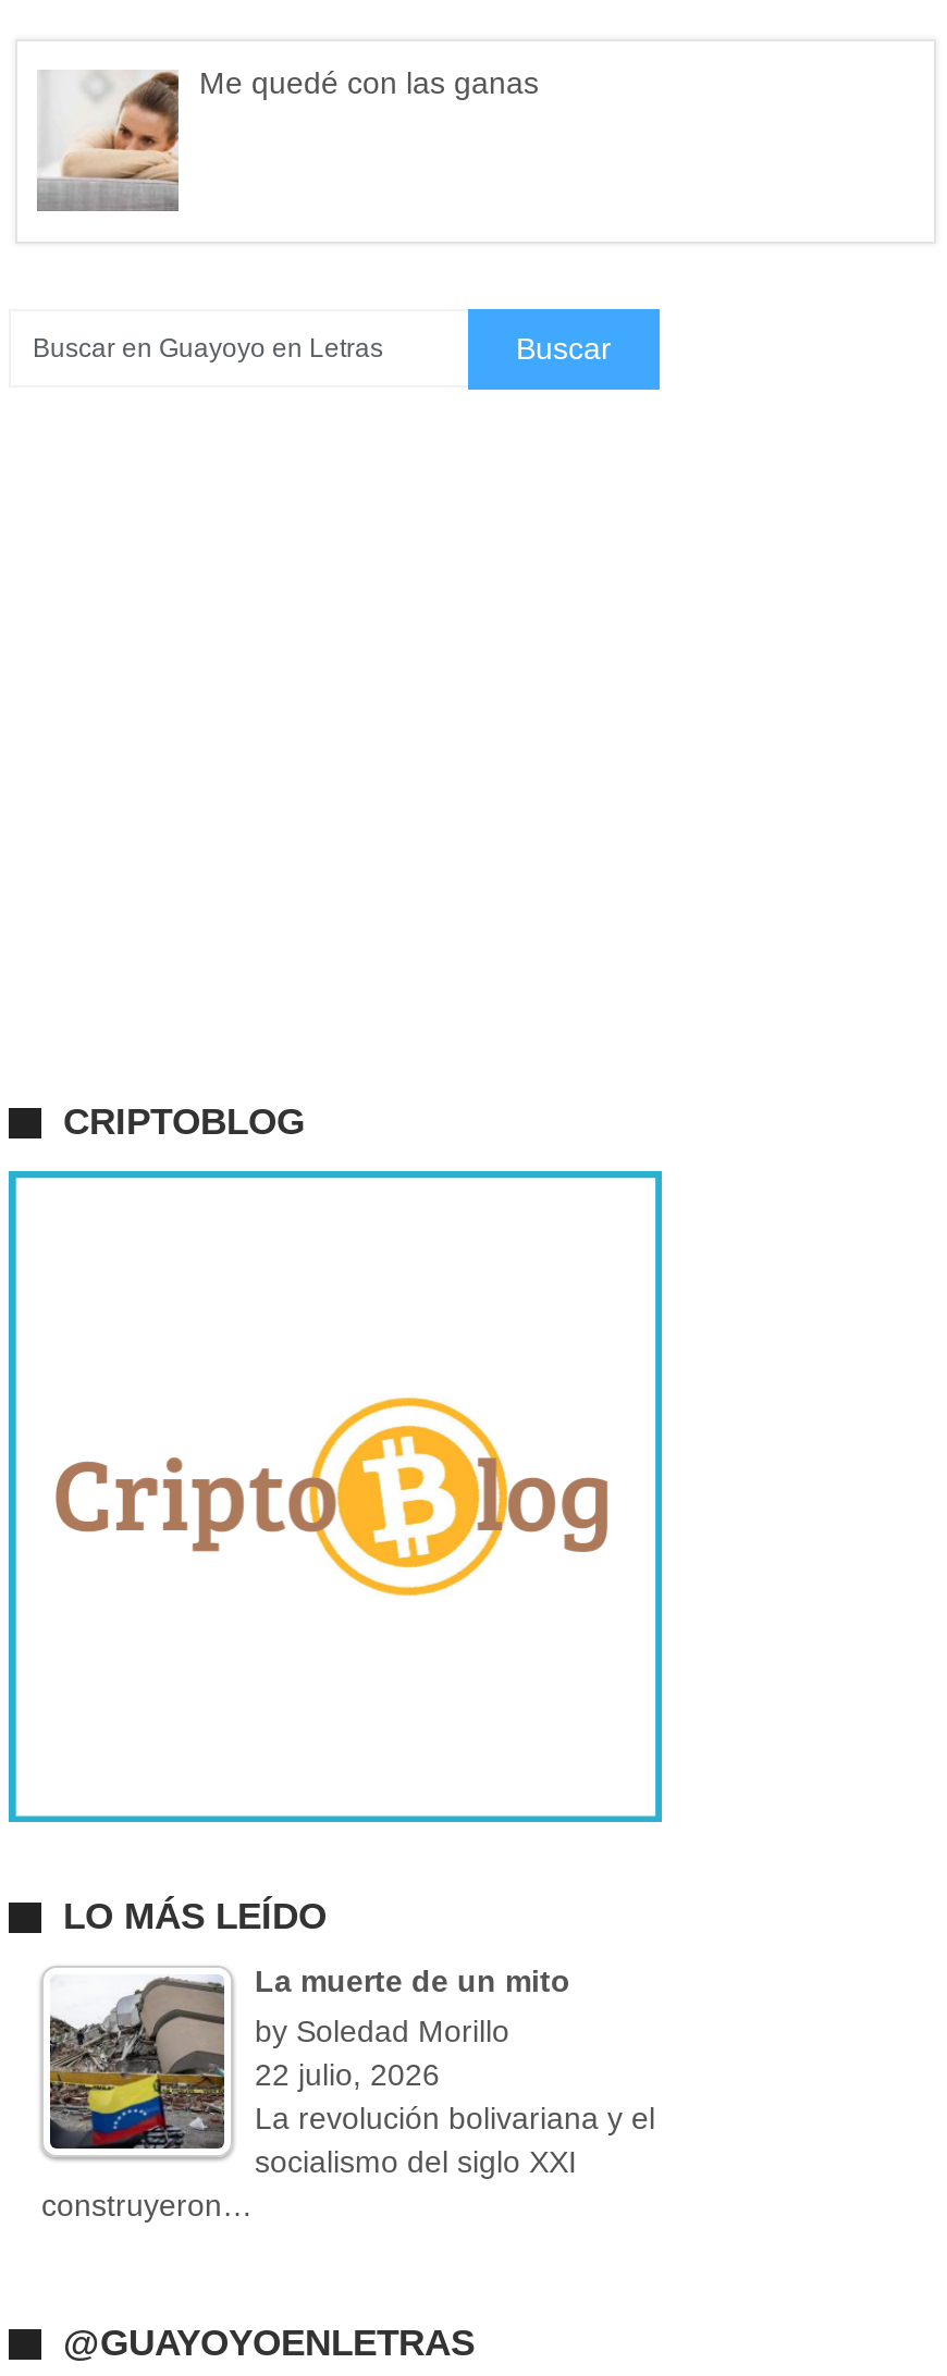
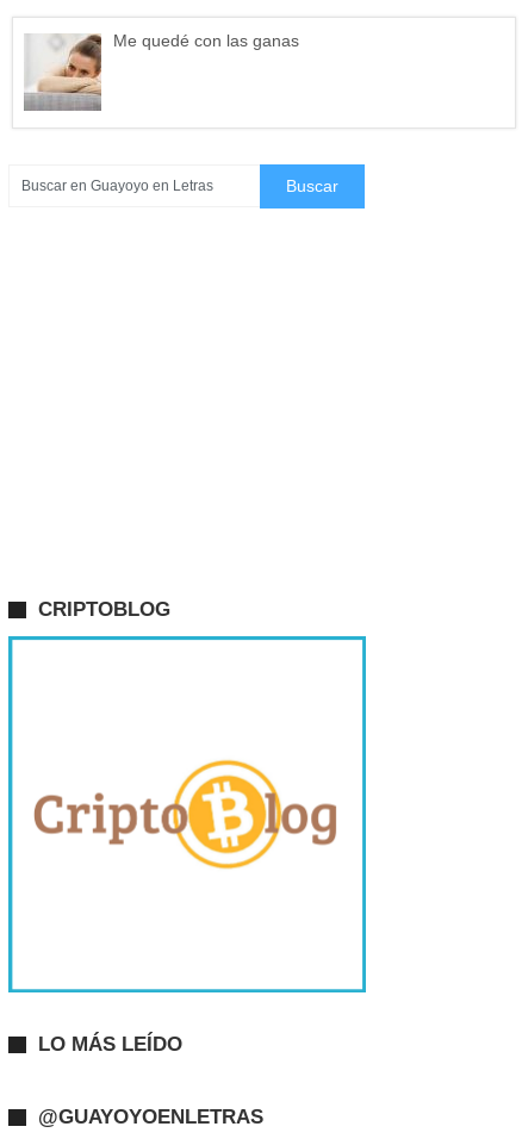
[39,1965,655,2224] [image] | La muerte de un mito | by Soledad Morillo | 22 julio, 2026 | La revolución bolivariana y el | socialismo del siglo XXI | construyeron… -> none

